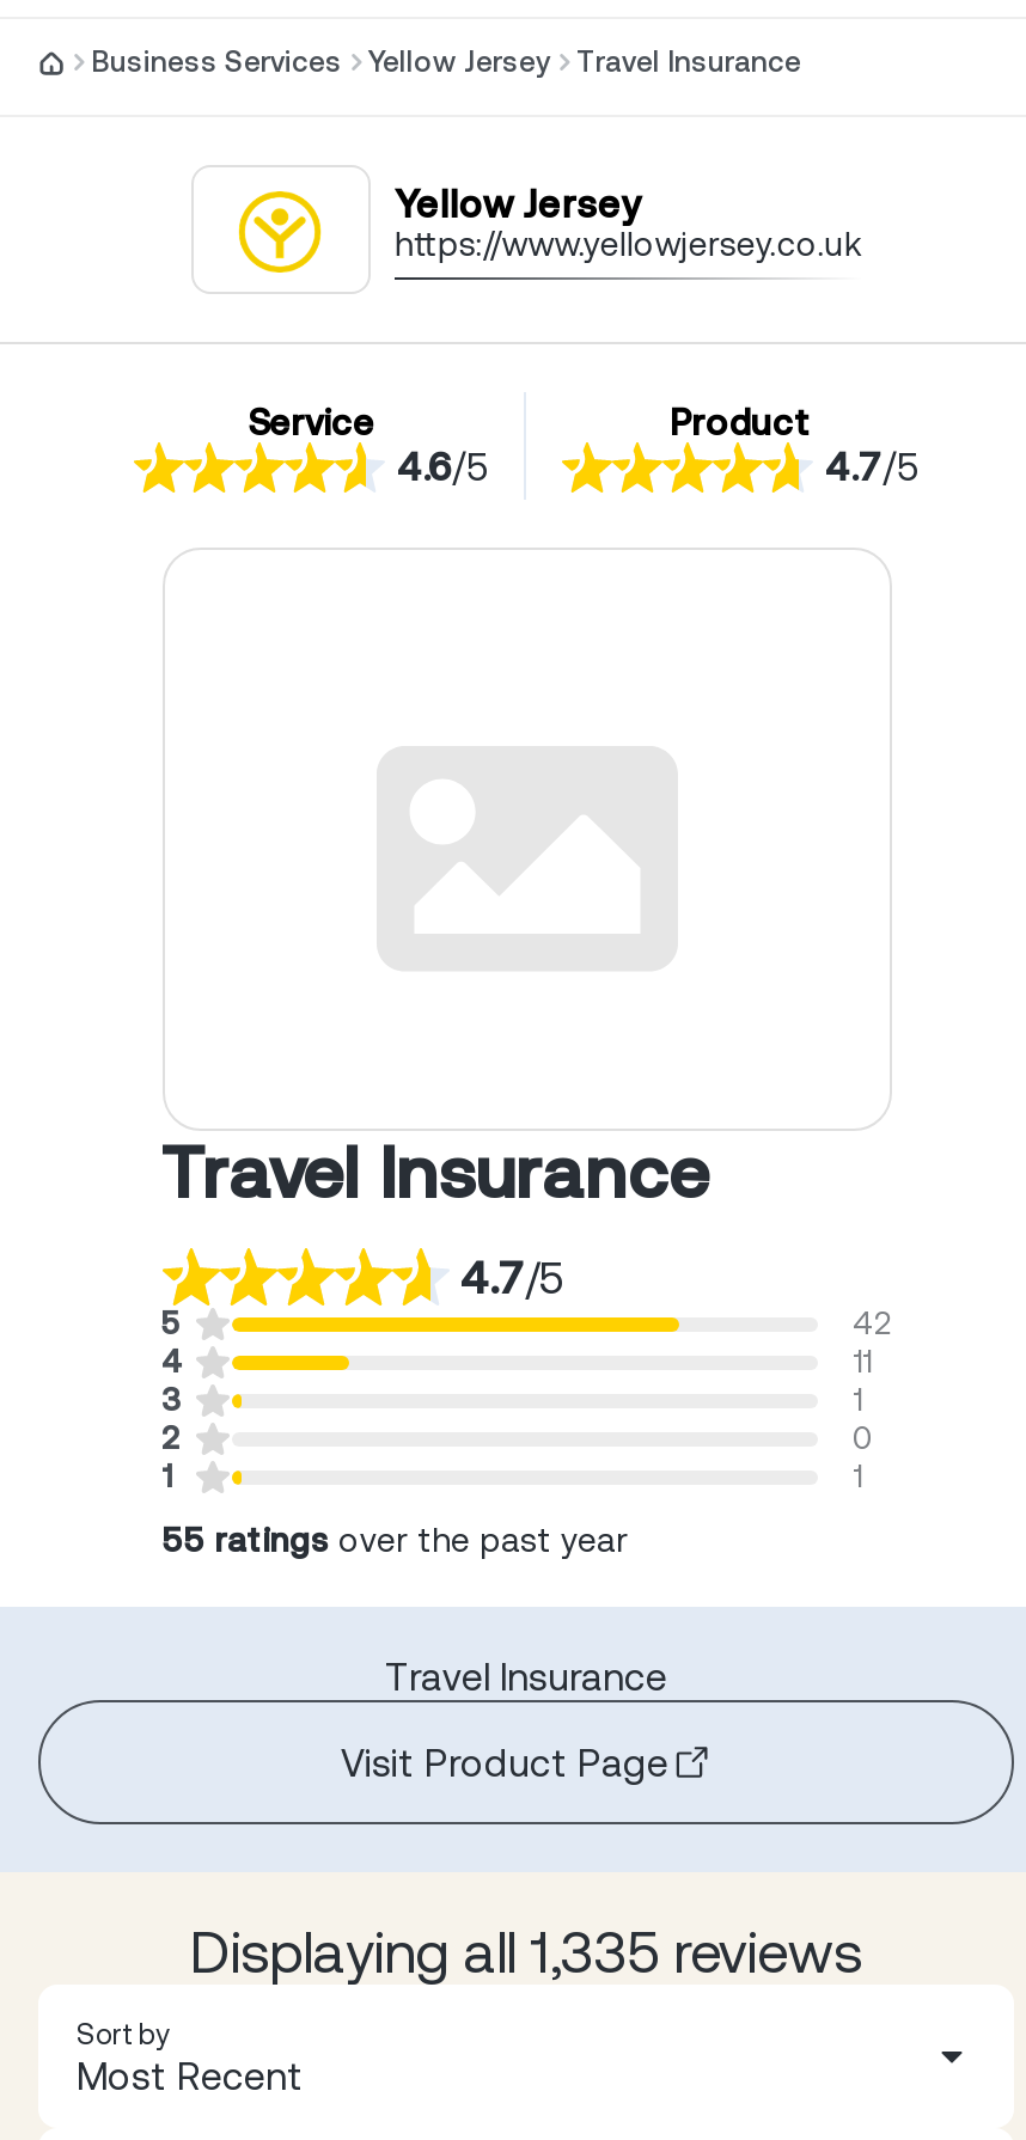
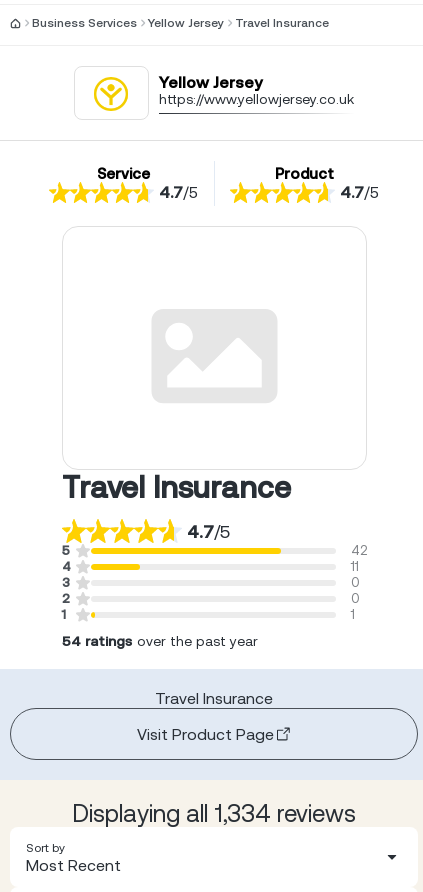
[397,445,488,488] 4.6/5 -> [159,183,198,201] 4.7/5
[853,1382,862,1418] 1 -> [350,575,359,590] 0
[161,1521,628,1559] 55 ratings over the past year -> [61,633,257,649] 54 ratings over the past year
[190,1920,862,1985] Displaying all 1,335 reviews -> [72,800,356,827] Displaying all 1,334 reviews

